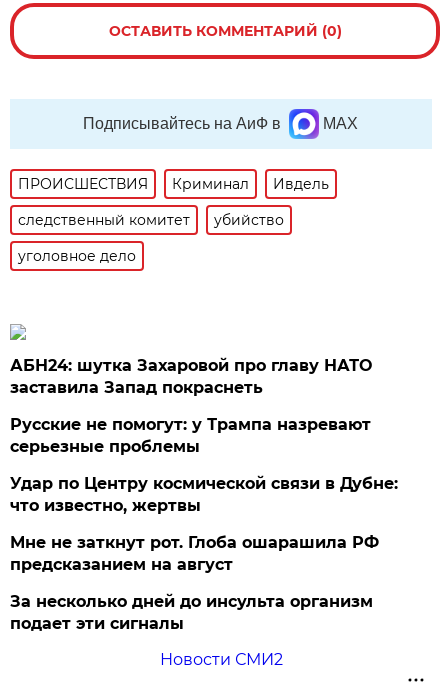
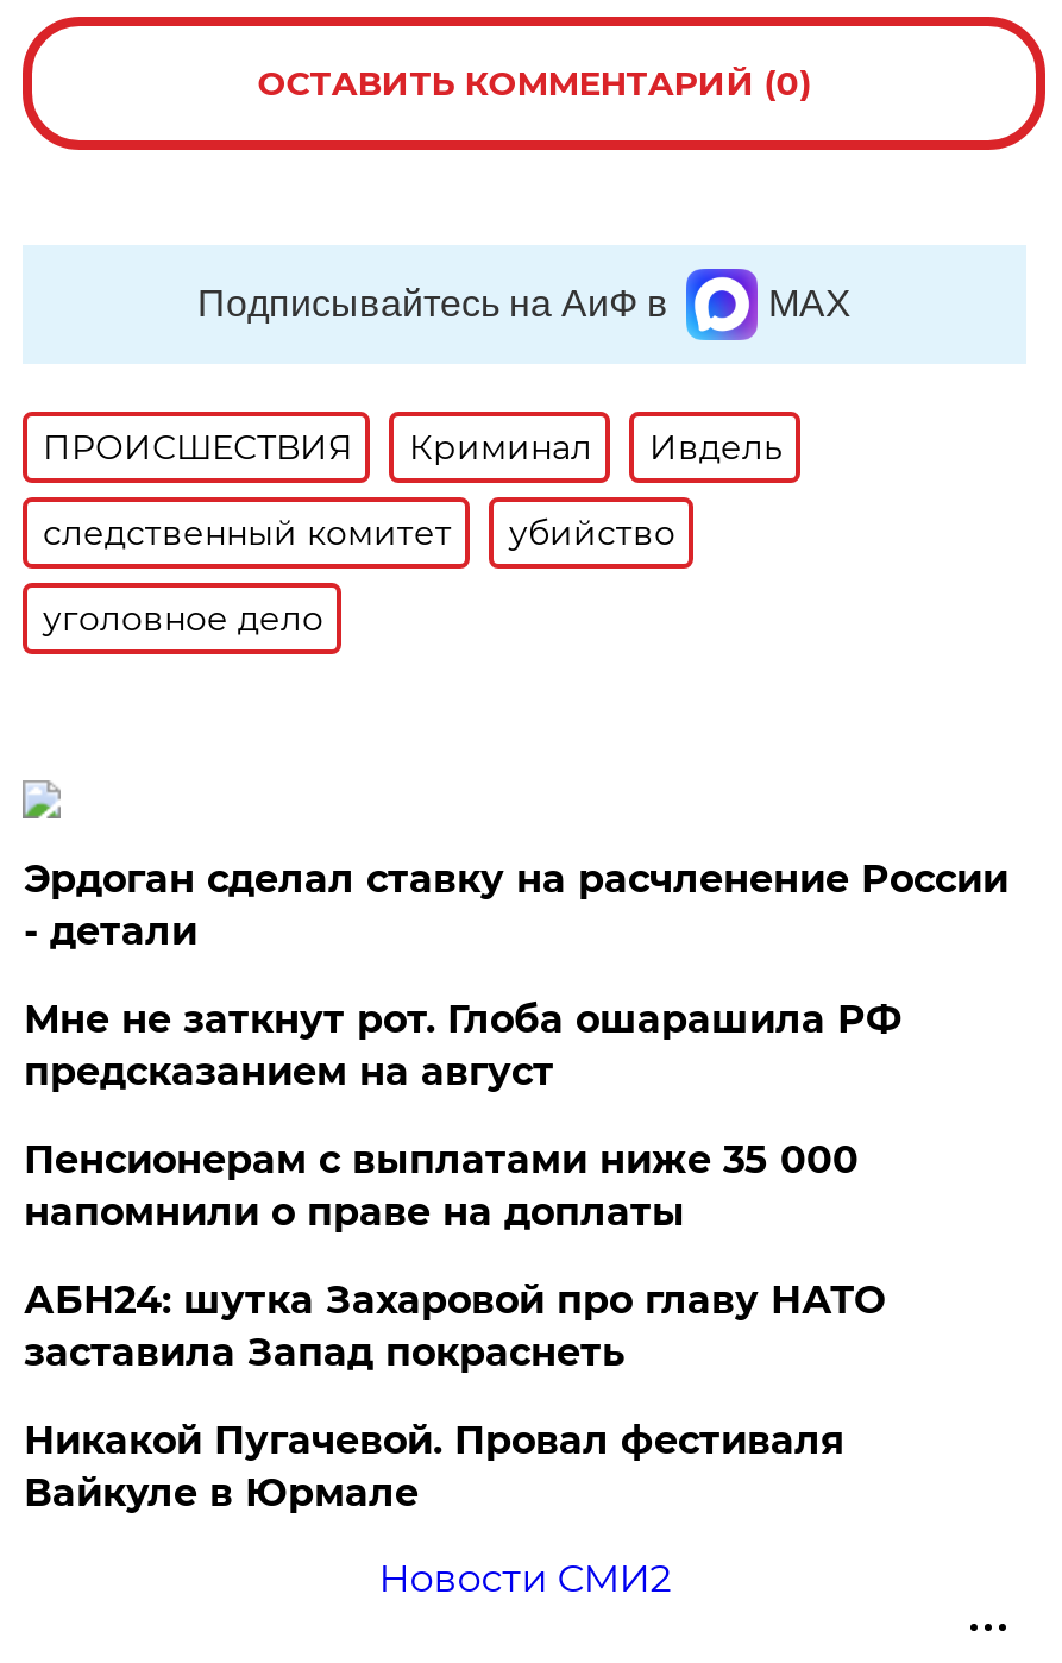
none -> [24,856,1008,1235] Эрдоган сделал ставку на расчленение России | - детали | Пенсионерам с выплатами ниже 35 000 | напомнили о праве на доплаты
moved [10,356,372,397] -> [24,1277,885,1375]: АБН24: шутка Захаровой про главу НАТО | заставила Запад покраснеть
[10,415,398,633] Русские не помогут: у Трампа назревают | серьезные проблемы | Удар по Центру космической связи в Дубне: | что известно, жертвы | За несколько дней до инсульта организм | подает эти сигналы -> [24,1418,844,1515] Никакой Пугачевой. Провал фестиваля | Вайкуле в Юрмале
moved [10,533,379,574] -> [24,997,901,1094]: Мне не заткнут рот. Глоба ошарашила РФ | предсказанием на август

